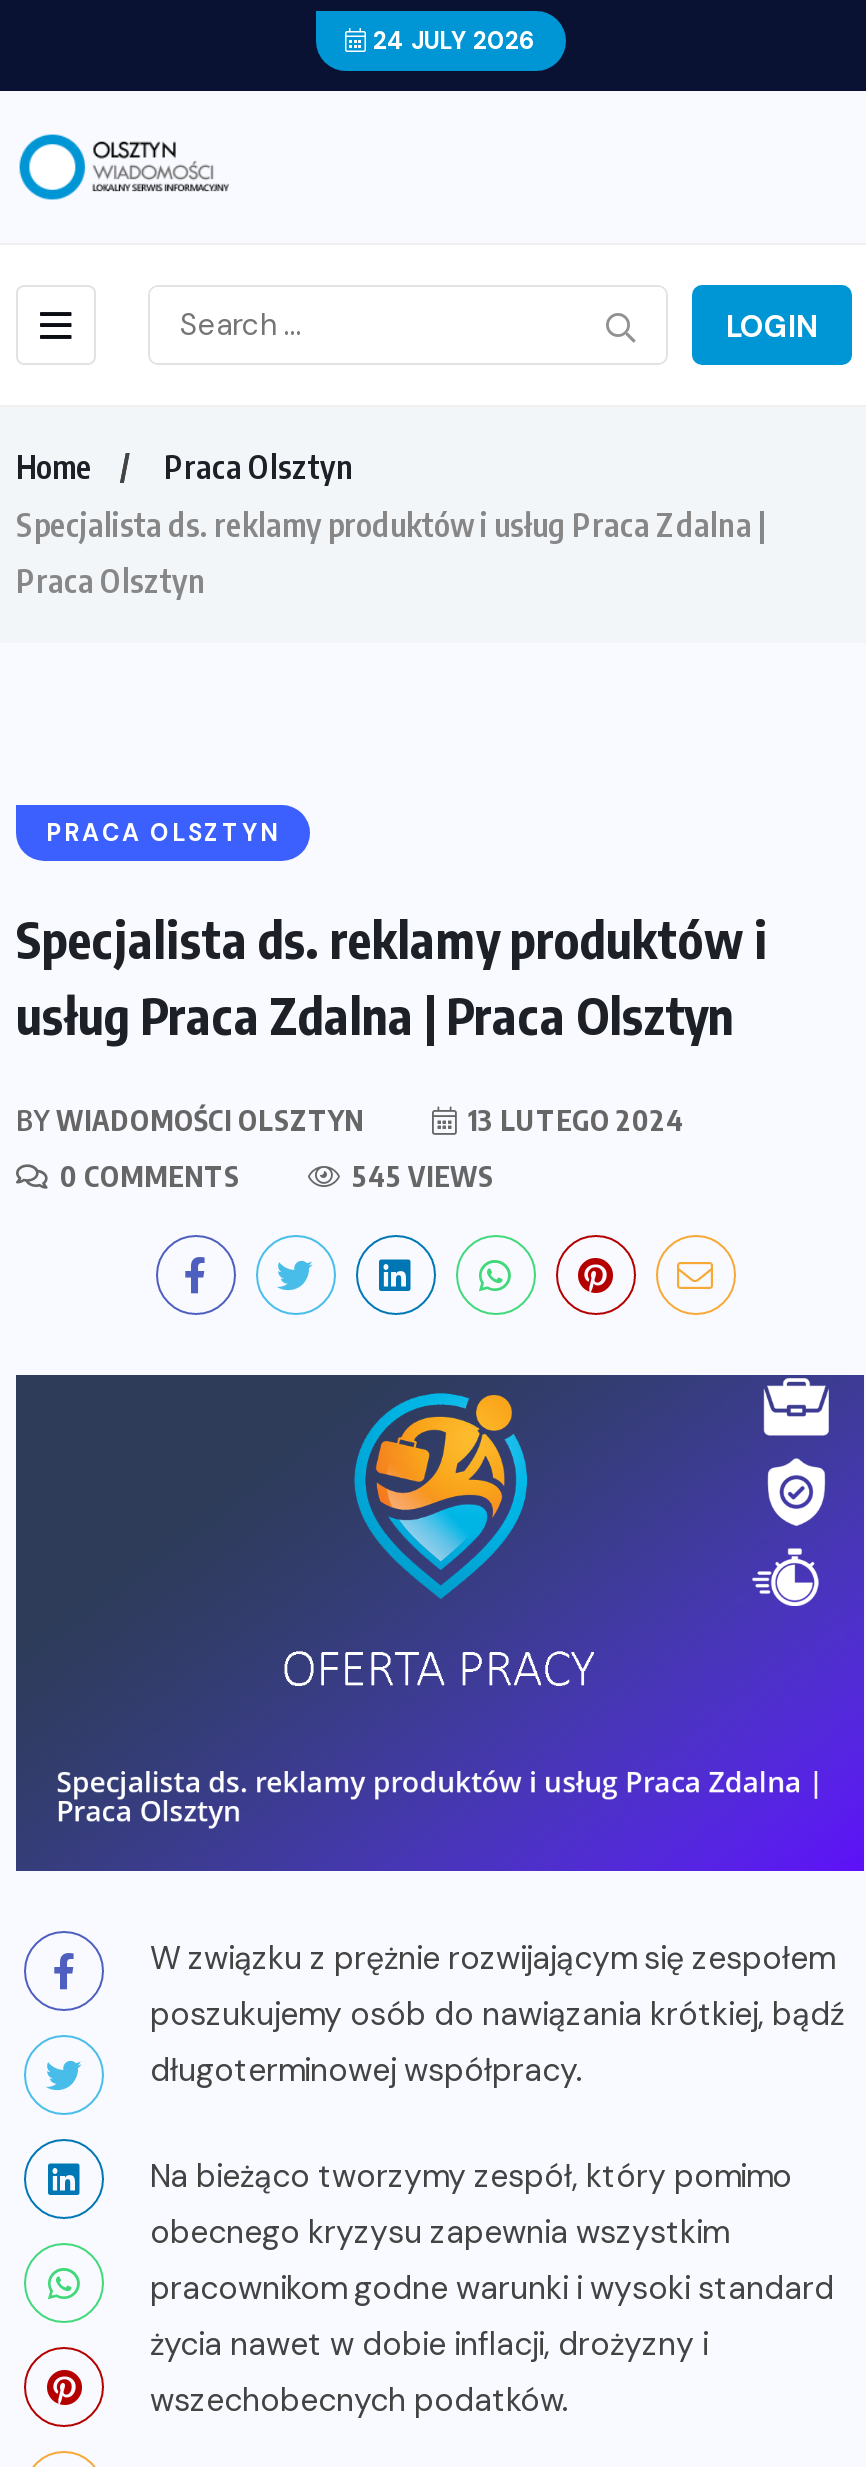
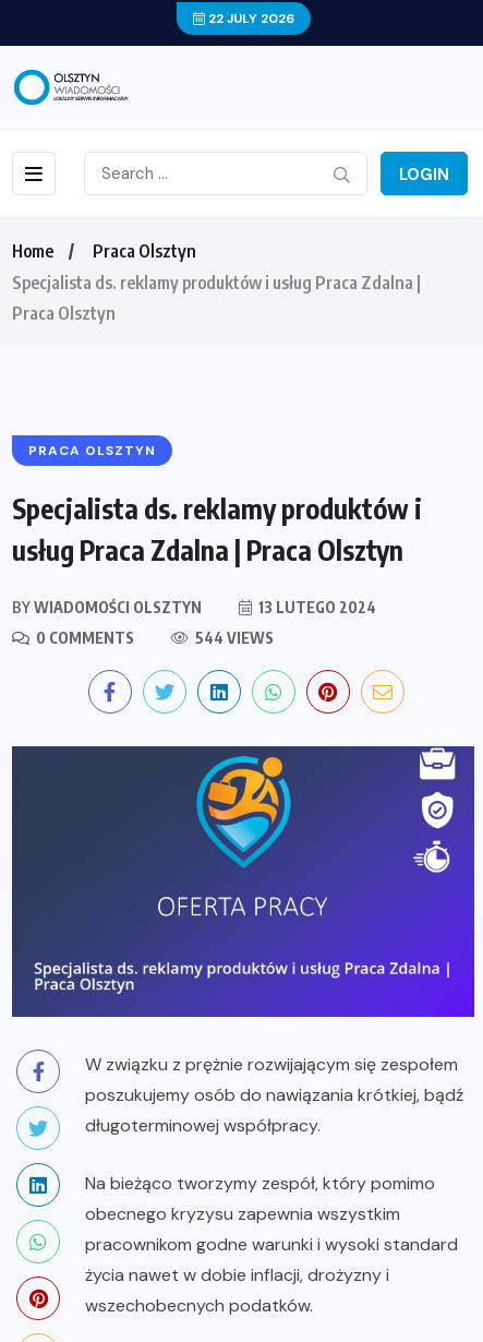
[367,25,535,57] 24 JULY 2026 -> [204,10,294,27] 22 JULY 2026
[346,1160,494,1194] 545 VIEWS -> [192,629,274,647] 544 VIEWS

